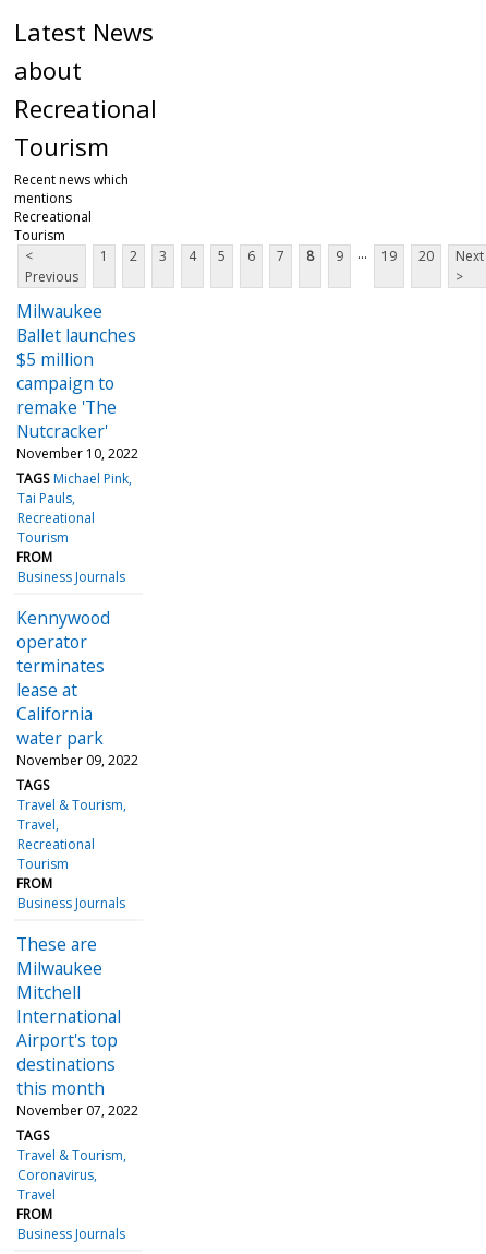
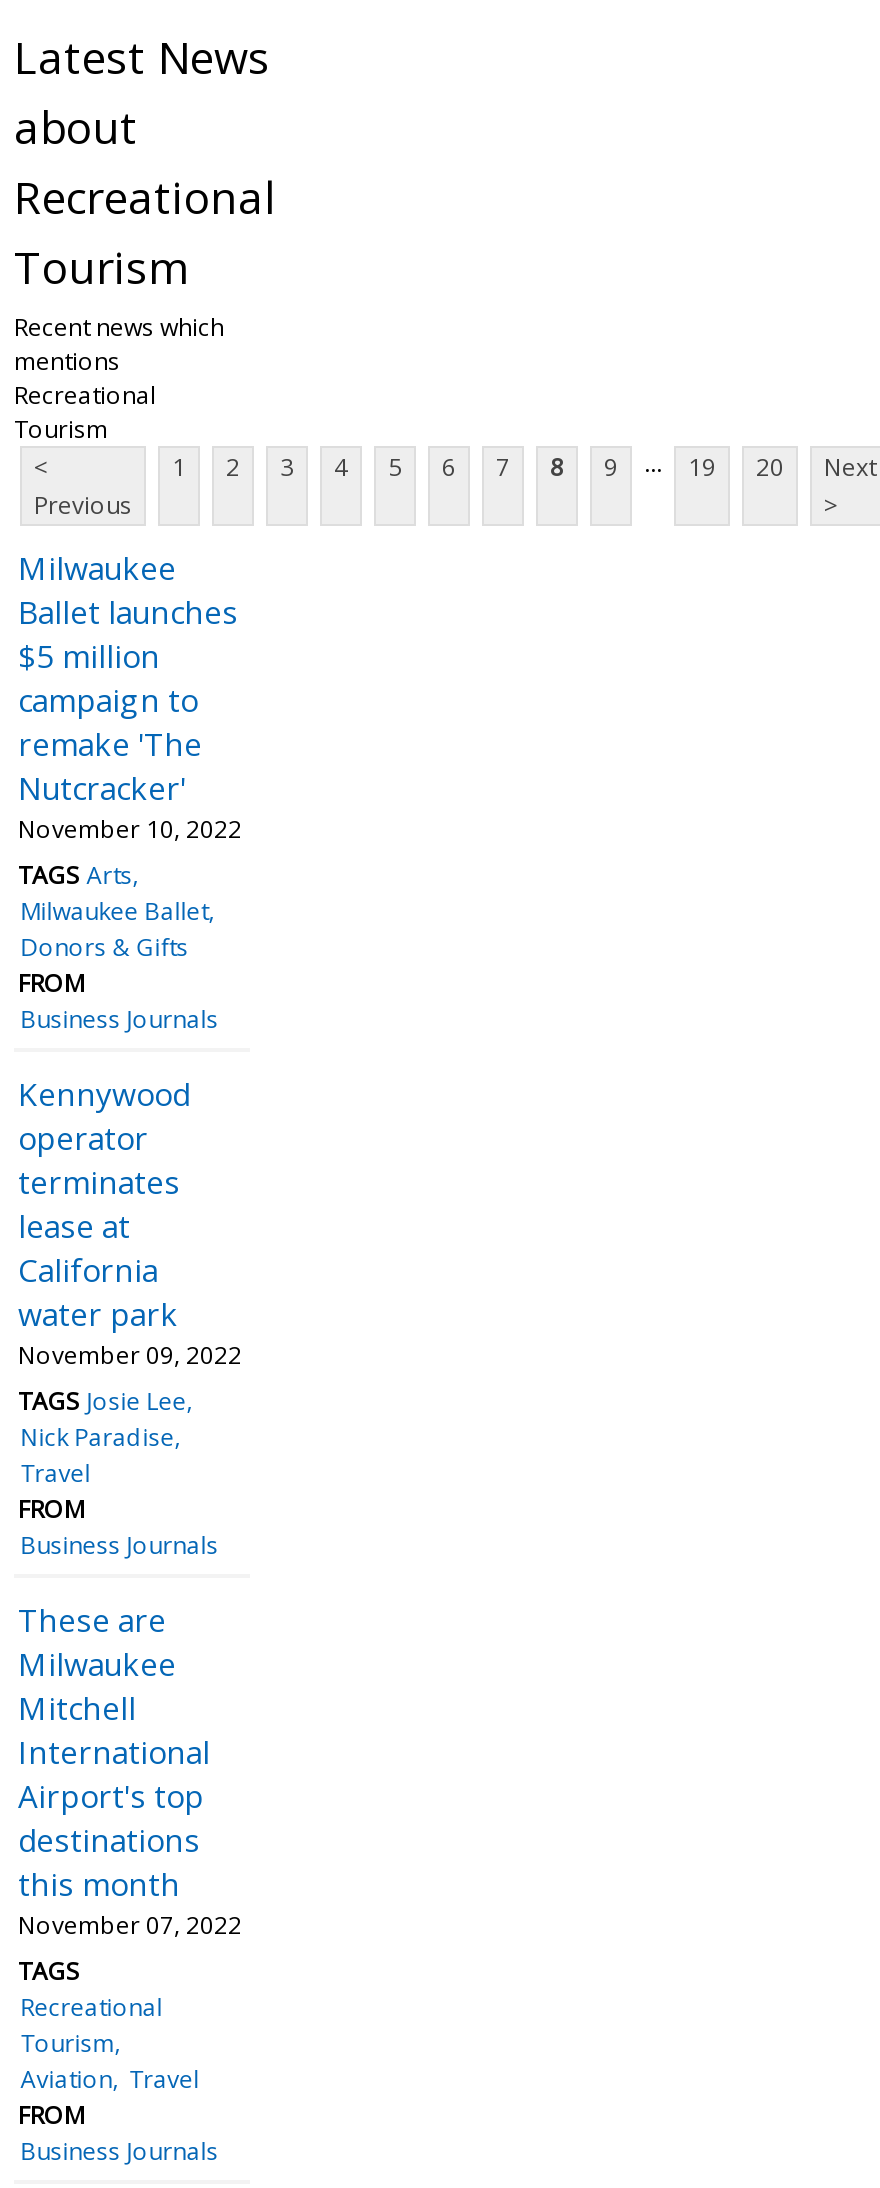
[16,469,129,547] TAGS Michael Pink | Tai Pauls | Recreational | Tourism -> [18,858,208,964] TAGS Arts | Milwaukee Ballet | Donors & Gifts
[16,776,123,814] TAGS | Travel & Tourism -> [18,1384,186,1454] TAGS Josie Lee | Nick Paradise
[18,835,95,873] Recreational | Tourism -> none
[18,1146,123,1204] Travel & Tourism | Coronavirus | Travel -> [20,1990,199,2096] Recreational | Tourism | Aviation Travel

